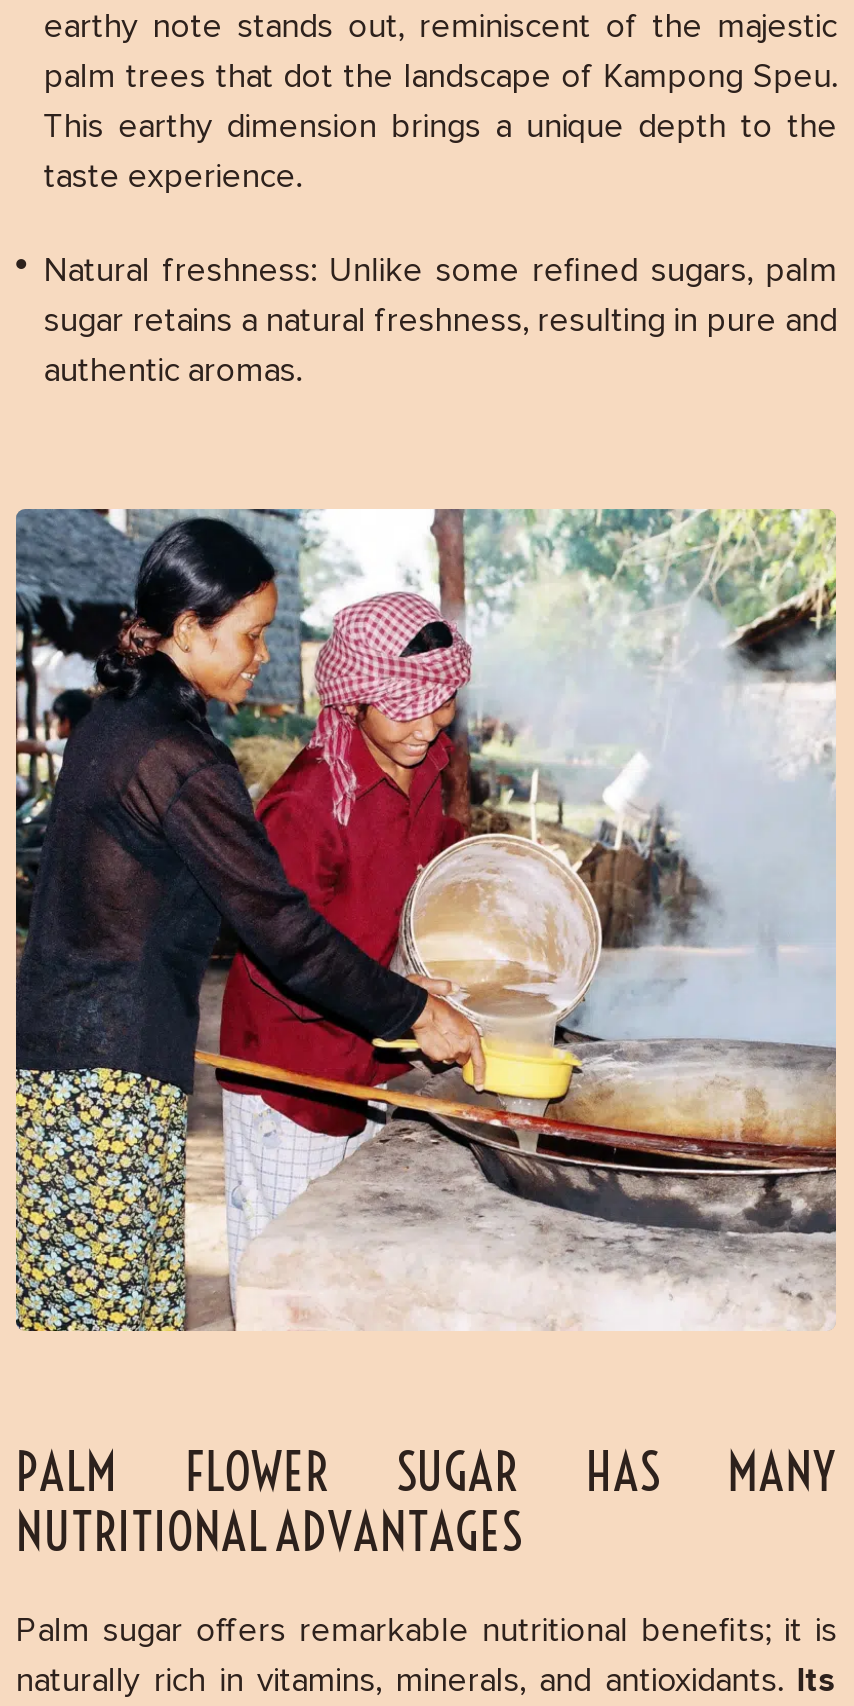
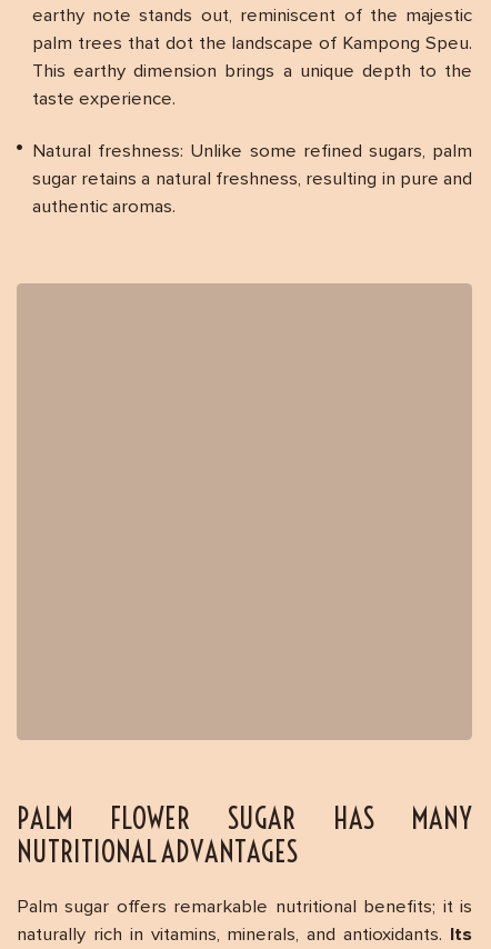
[14,509,836,1333] [image] -> none

